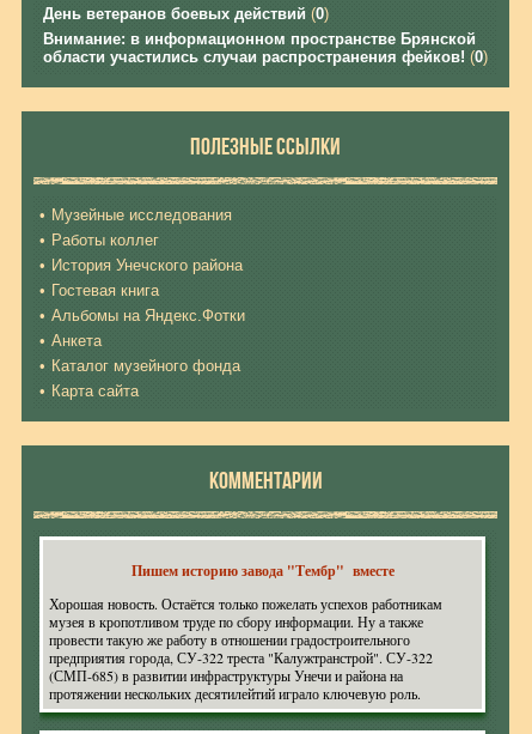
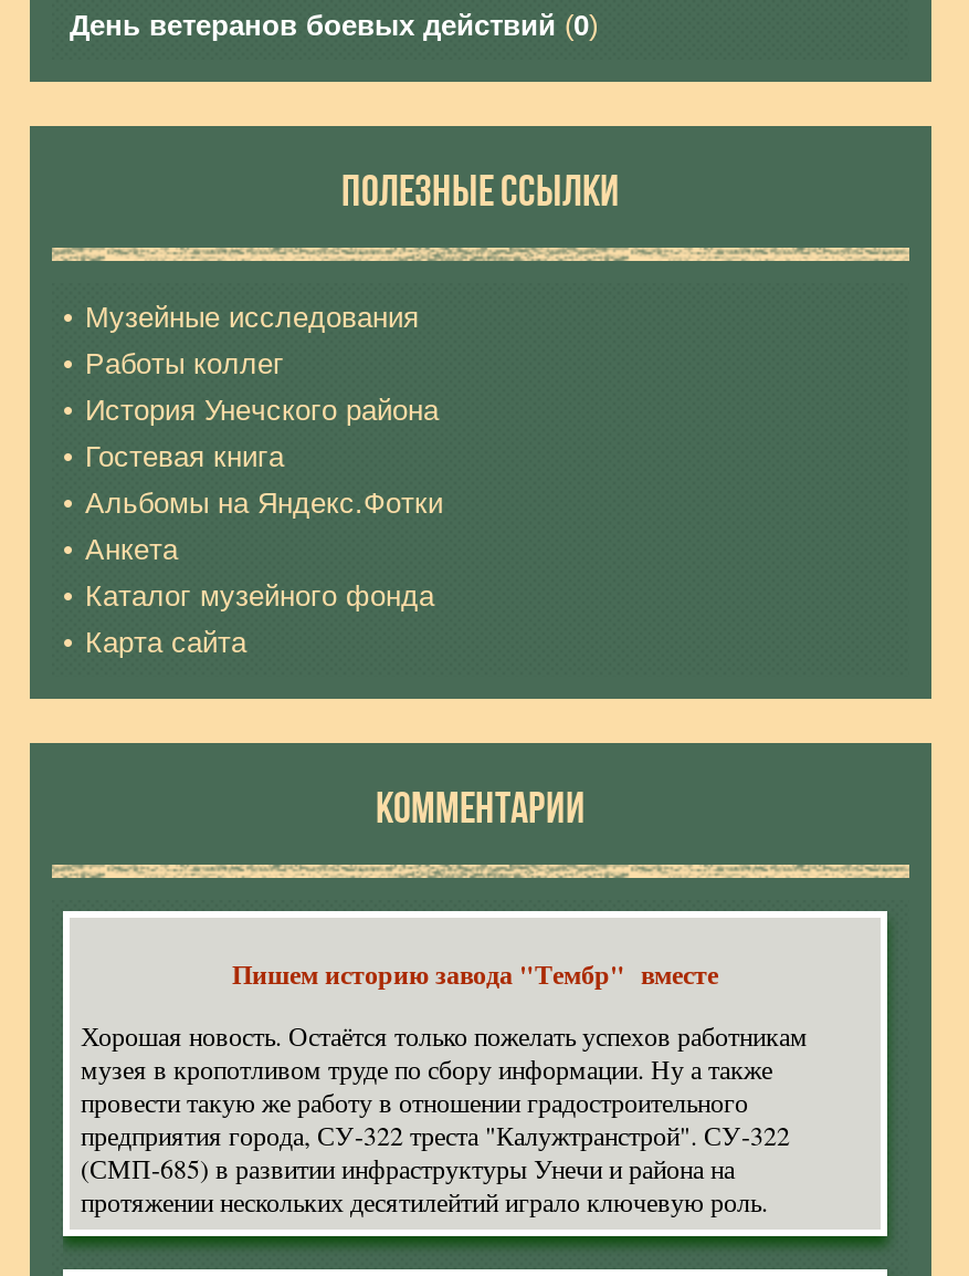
[43,30,488,66] Внимание: в информационном пространстве Брянской | области участились случаи распространения фейков! (0) -> none

